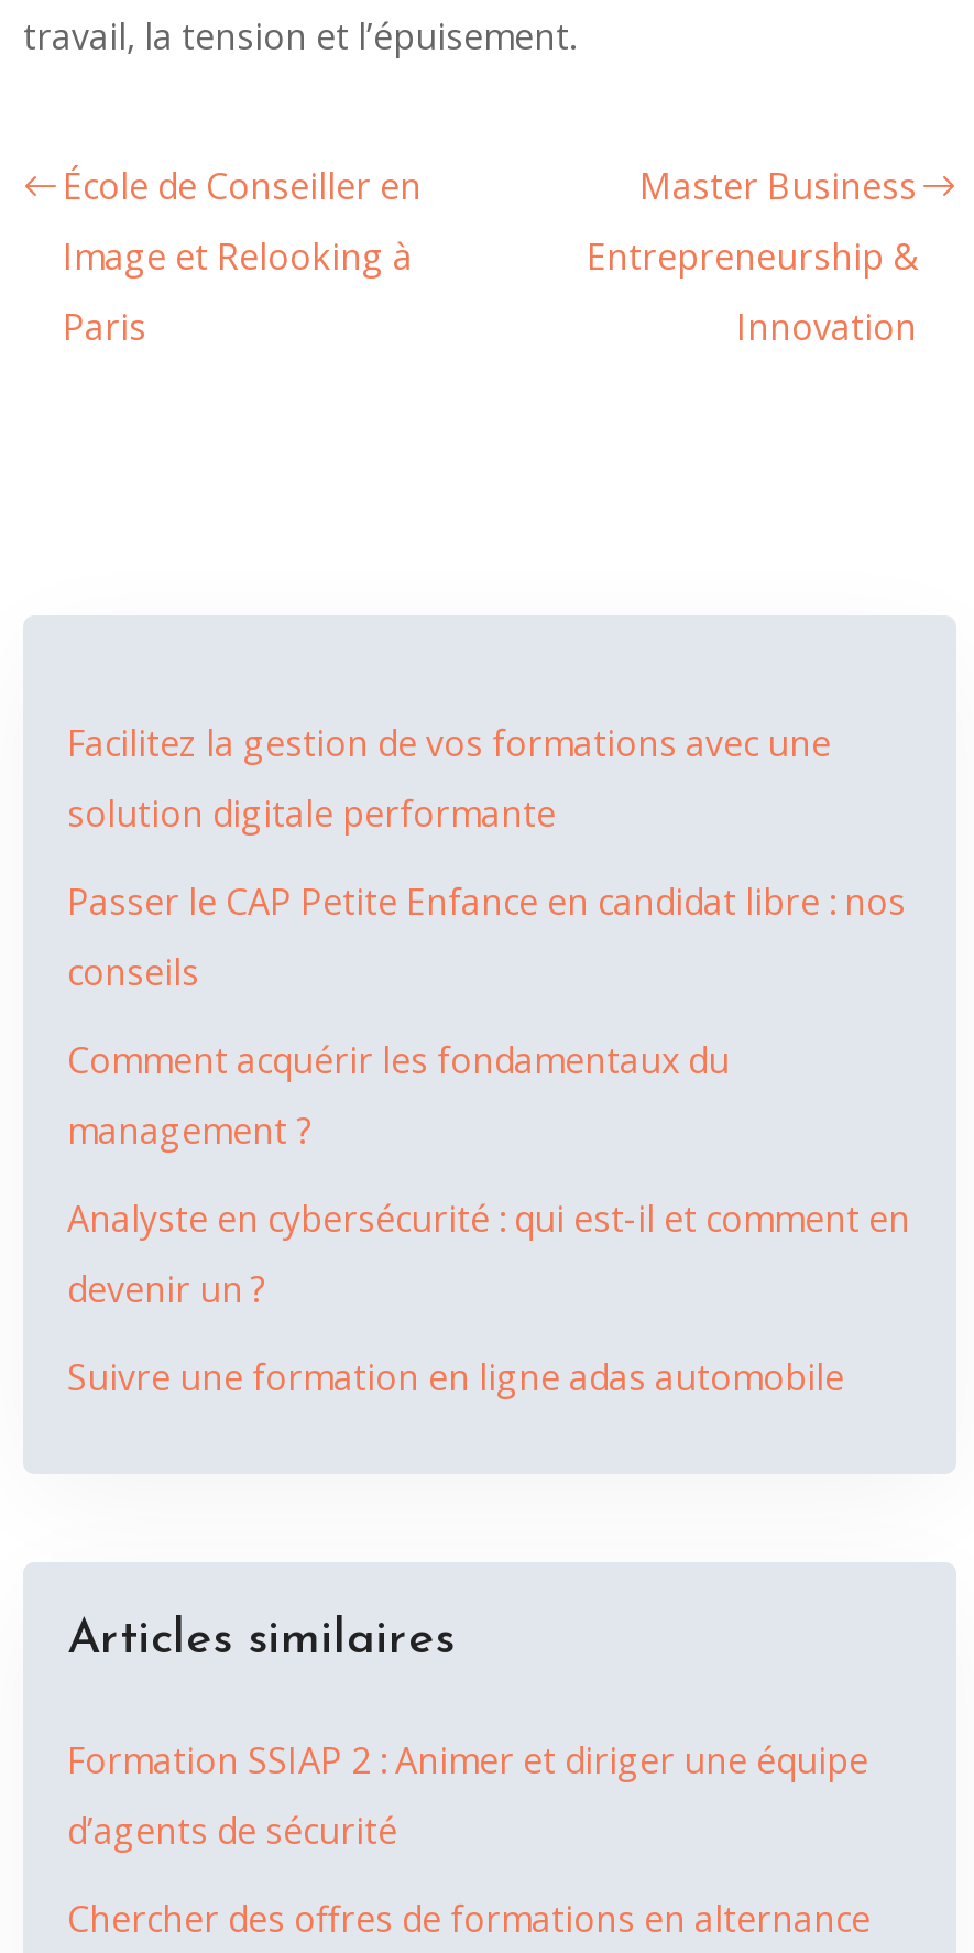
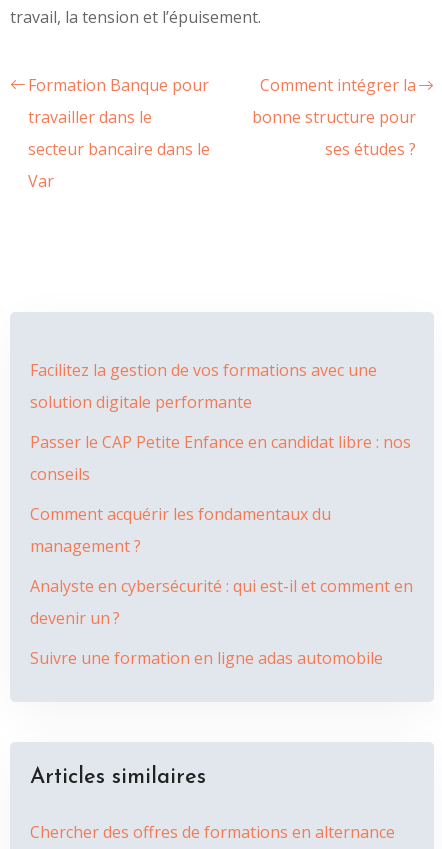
[63,162,422,351] École de Conseiller en | Image et Relooking à | Paris -> [28,74,210,192] Formation Banque pour | travailler dans le | secteur bancaire dans le | Var
[587,162,917,351] Master Business | Entrepreneurship & | Innovation -> [252,74,416,160] Comment intégrer la | bonne structure pour | ses études ?
moved [67,719,910,1666] -> [30,359,413,789]: Facilitez la gestion de vos formations avec une | solution digitale performante | Passer le CAP Petite Enfance en candidat libre : nos | ... | Suivre une formation en ligne adas automobile | Articles similaires
[67,1736,868,1855] Formation SSIAP 2 : Animer et diriger une équipe | d’agents de sécurité -> none

